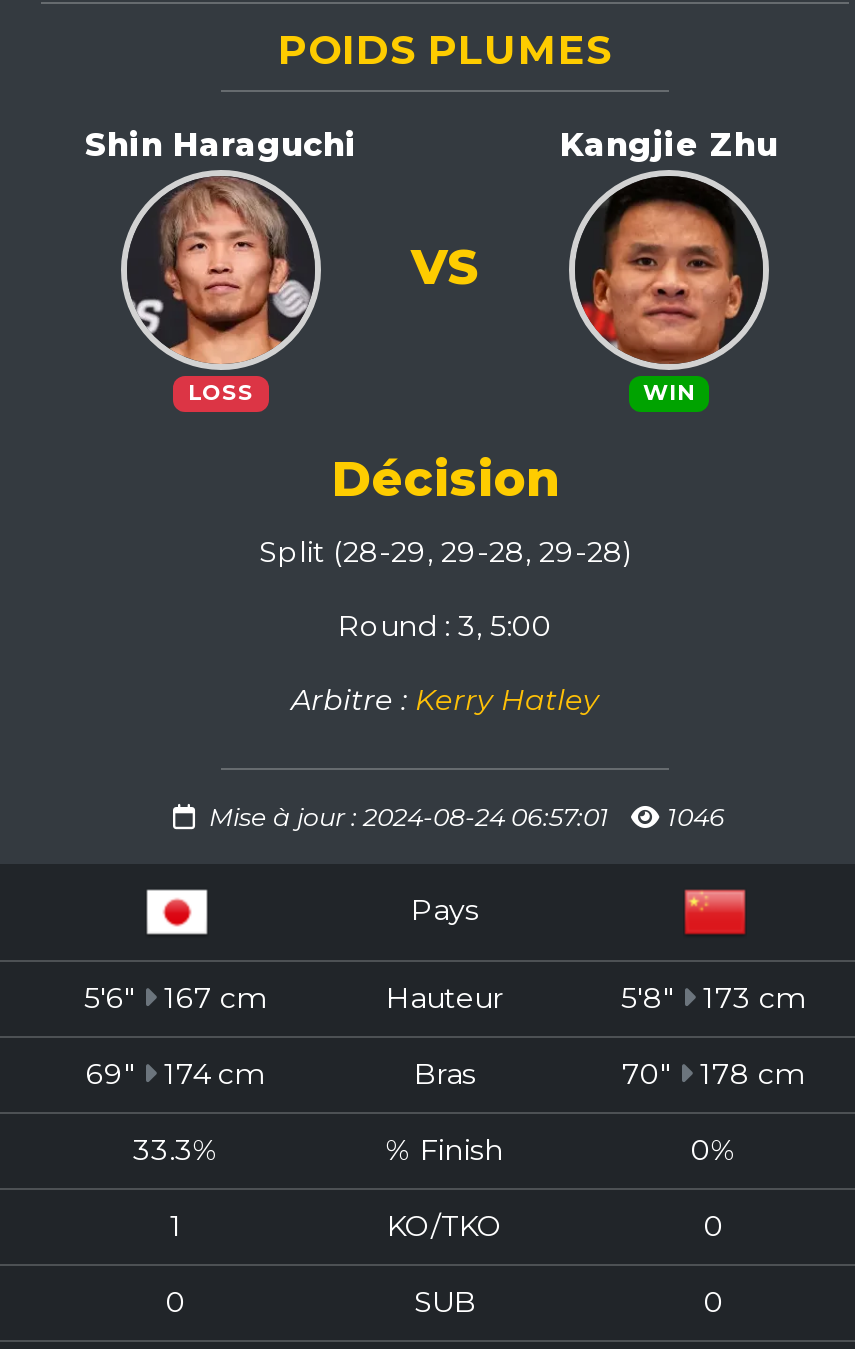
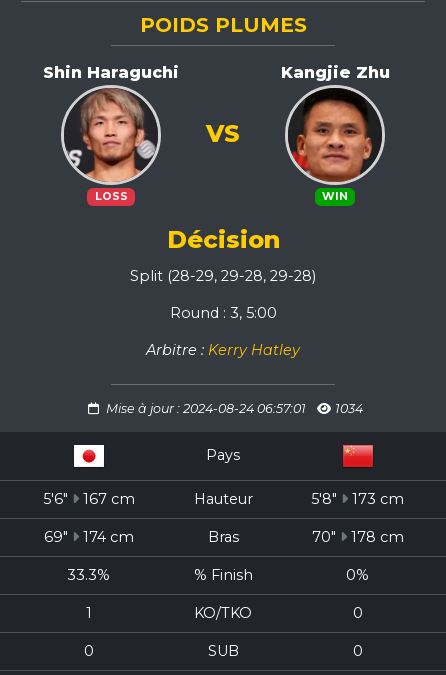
[203,802,725,832] Mise à jour : 2024-08-24 06:57:01 1046 -> [102,401,362,416] Mise à jour : 2024-08-24 06:57:01 1034

